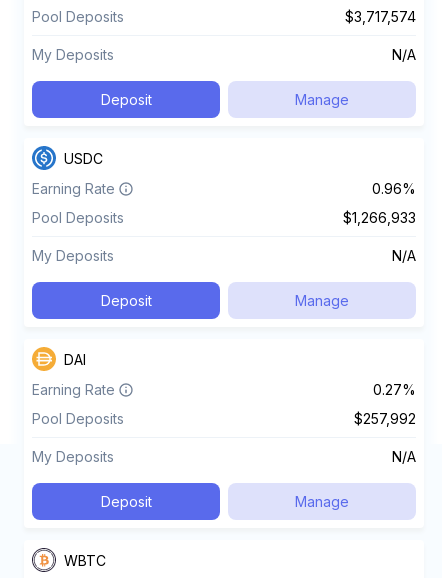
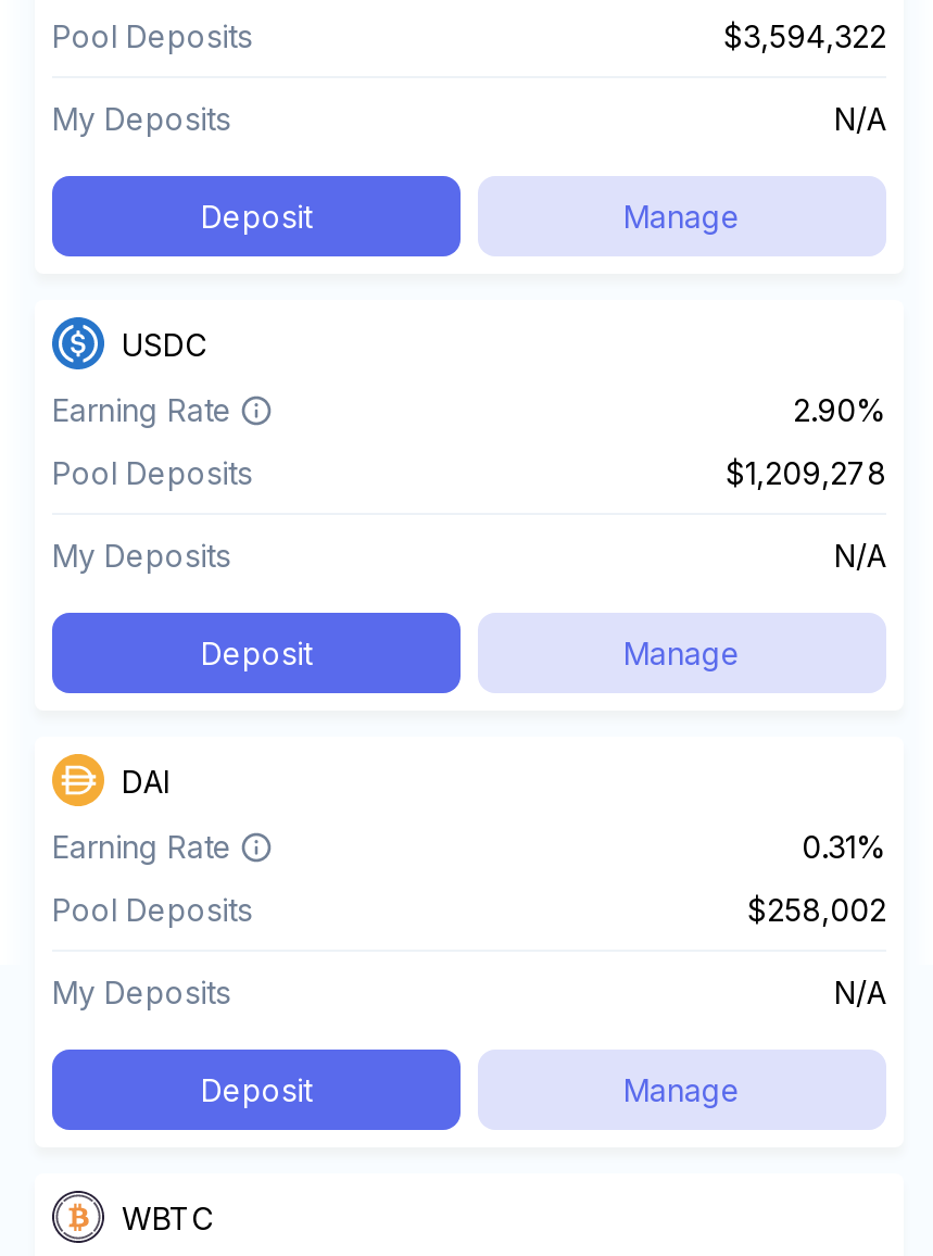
[345,8,416,25] $3,717,574 -> [723,17,886,54] $3,594,322
[372,180,416,197] 0.96% -> [793,391,886,428] 2.90%
[343,209,416,226] $1,266,933 -> [726,454,886,491] $1,209,278
[373,381,416,398] 0.27% -> [802,828,886,865] 0.31%
[354,410,416,427] $257,992 -> [747,891,886,928] $258,002

